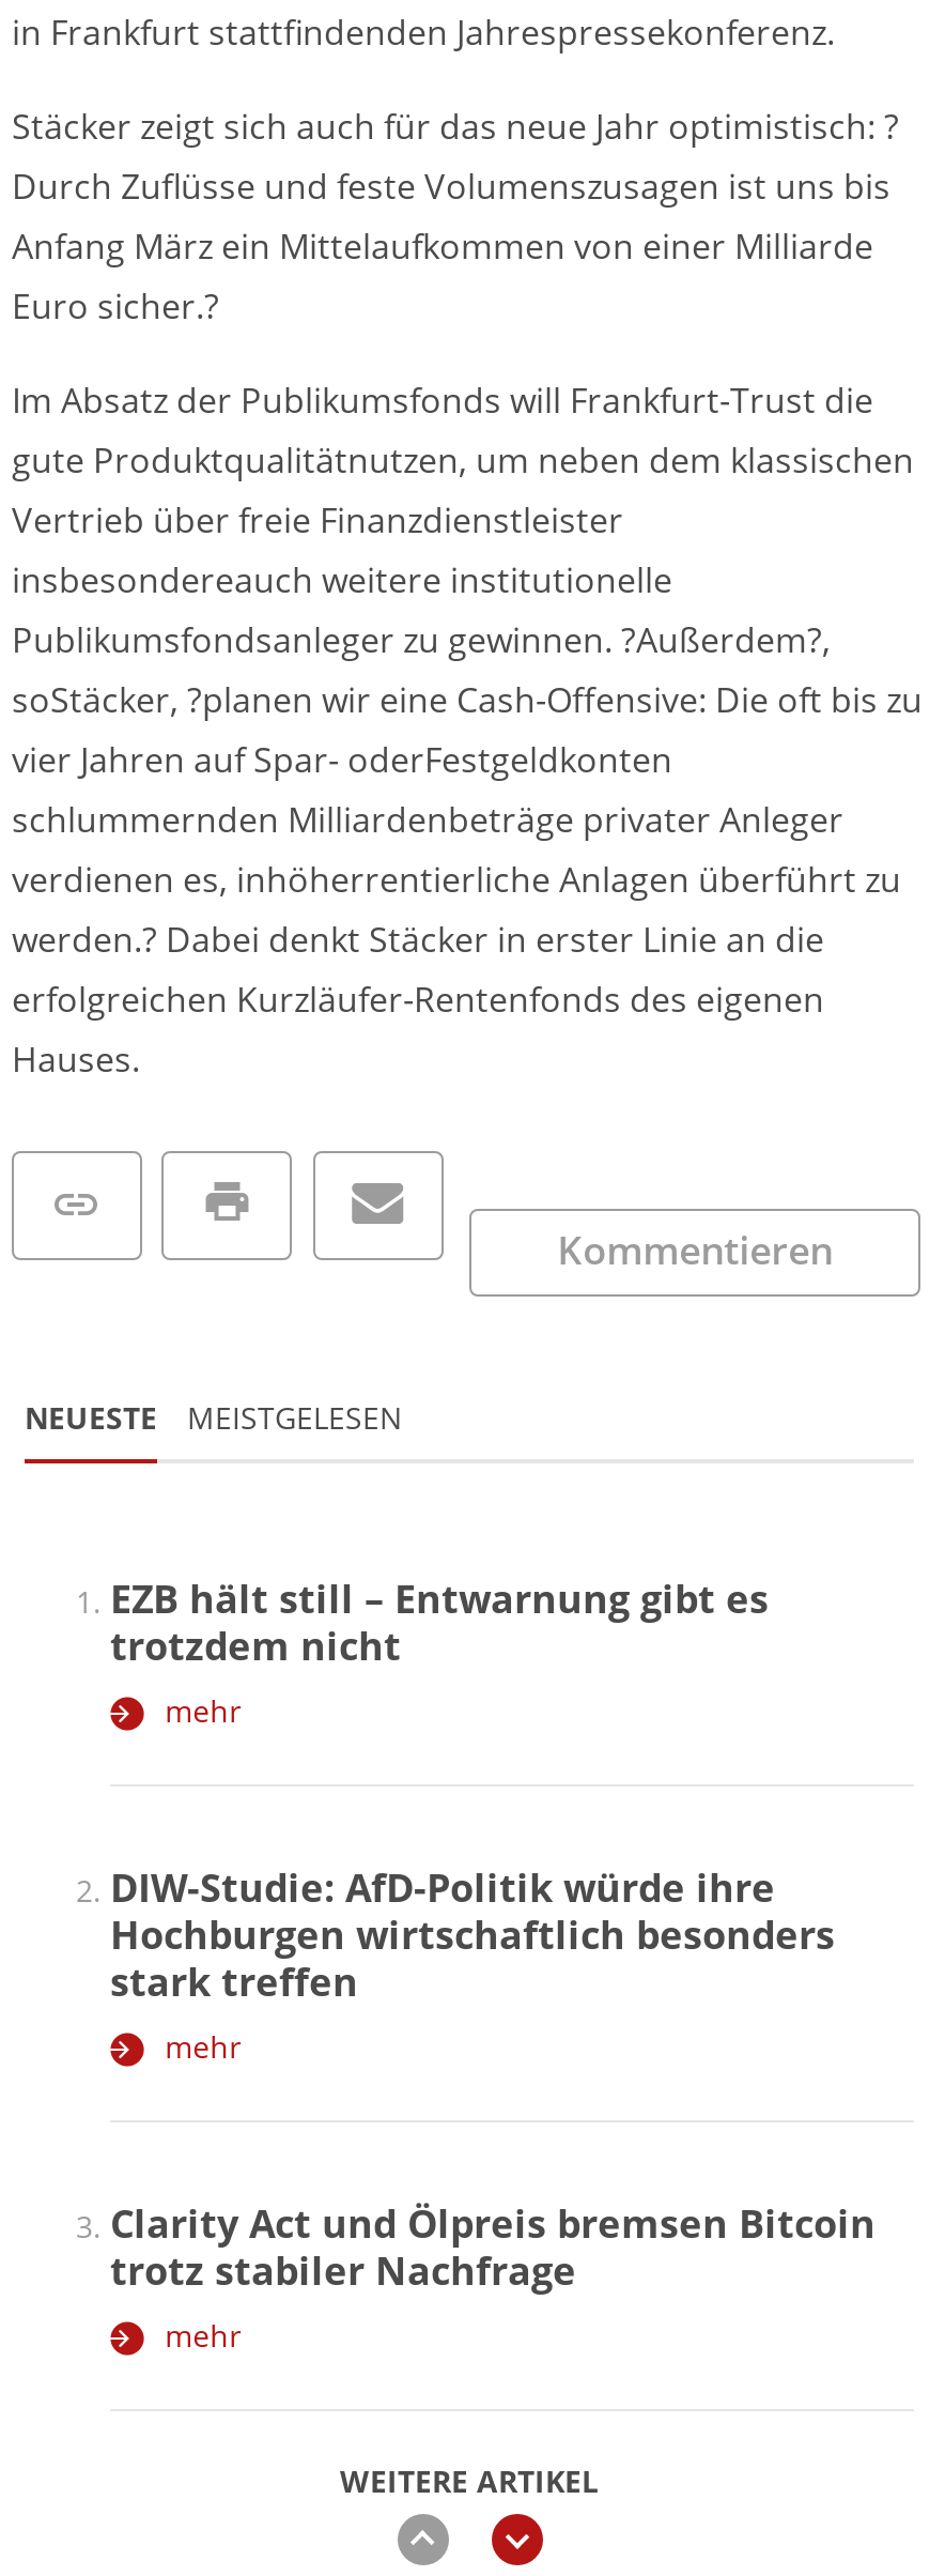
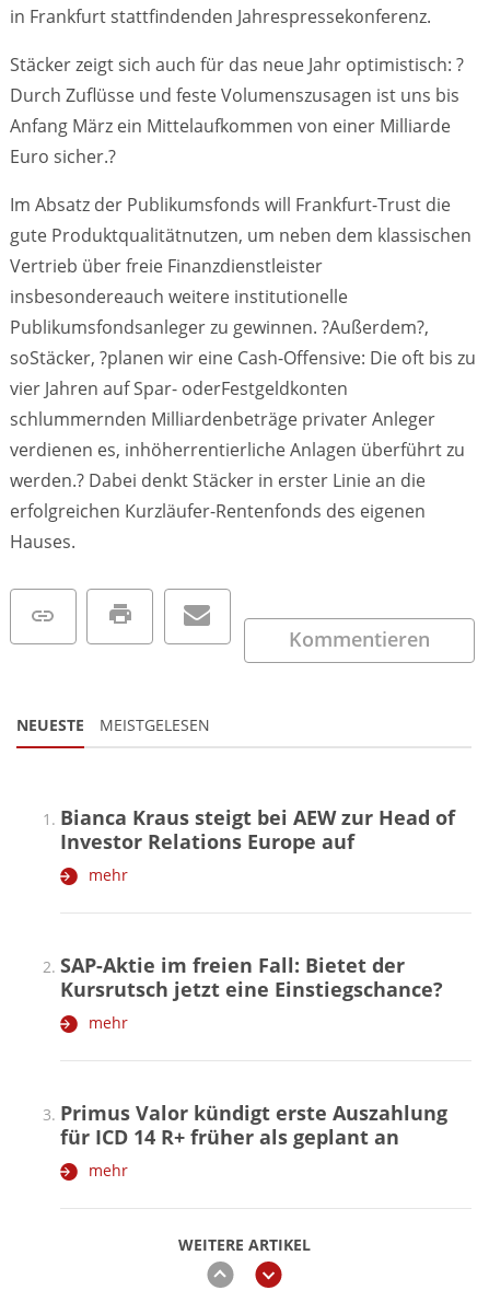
[110,1572,769,1670] EZB hält still – Entwarnung gibt es | trotzdem nicht -> [60,804,455,854] Bianca Kraus steigt bei AEW zur Head of | Investor Relations Europe auf
[110,1861,835,2006] DIW-Studie: AfD-Politik würde ihre | Hochburgen wirtschaftlich besonders | stark treffen -> [60,952,443,1002] SAP-Aktie im freien Fall: Bietet der | Kursrutsch jetzt eine Einstiegschance?
[110,2197,876,2295] Clarity Act und Ölpreis bremsen Bitcoin | trotz stabiler Nachfrage -> [60,1099,447,1150] Primus Valor kündigt erste Auszahlung | für ICD 14 R+ früher als geplant an

